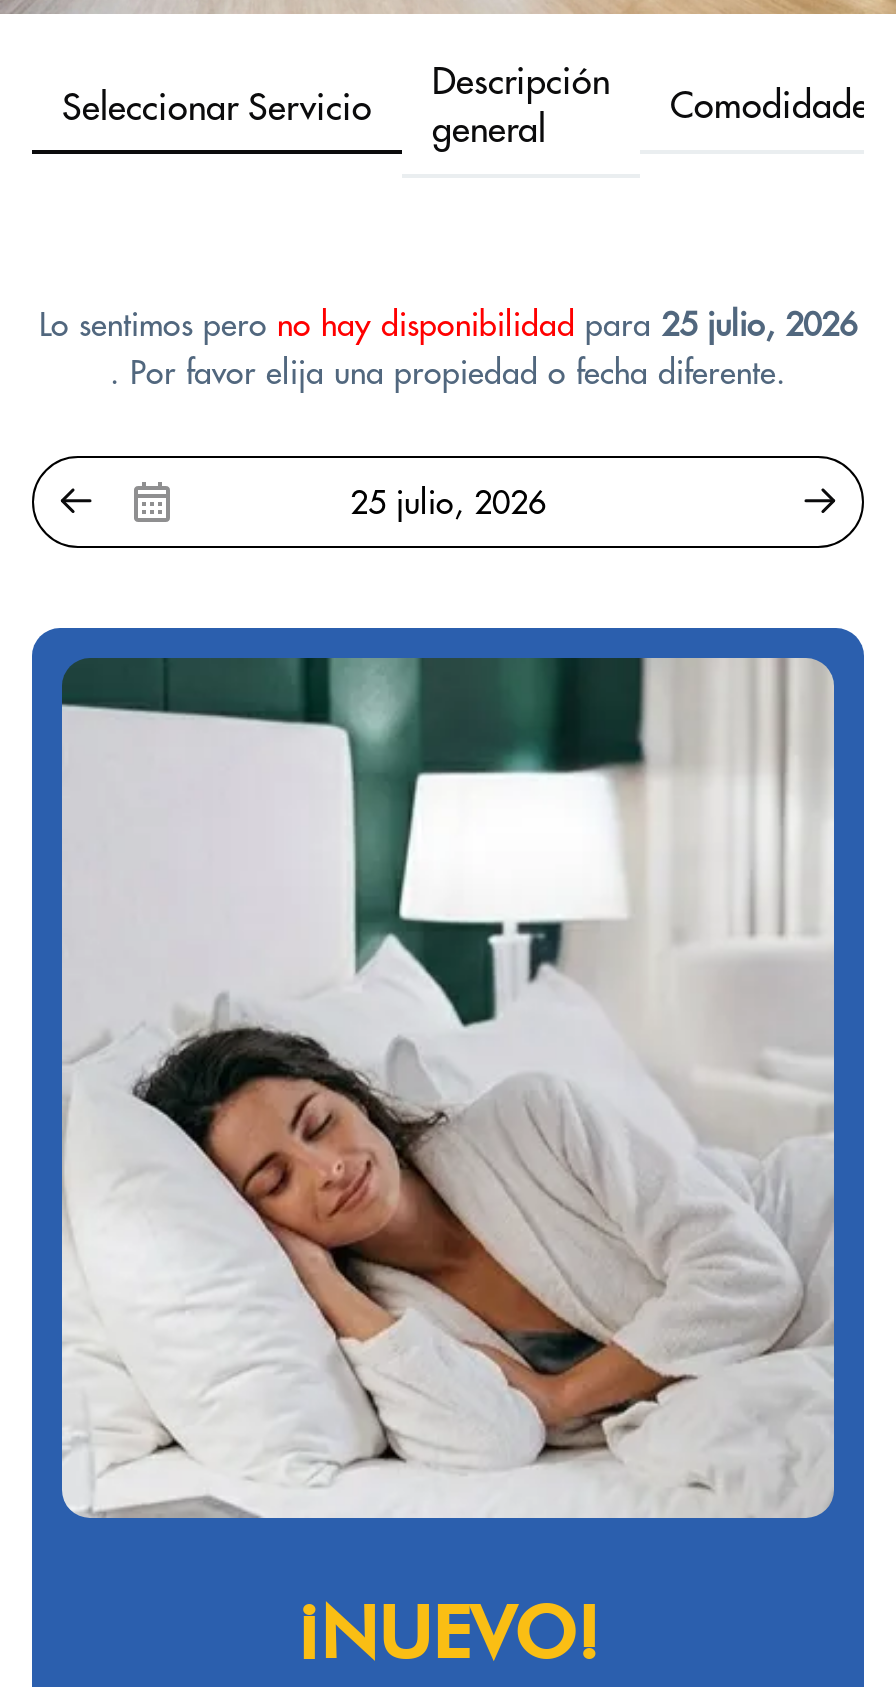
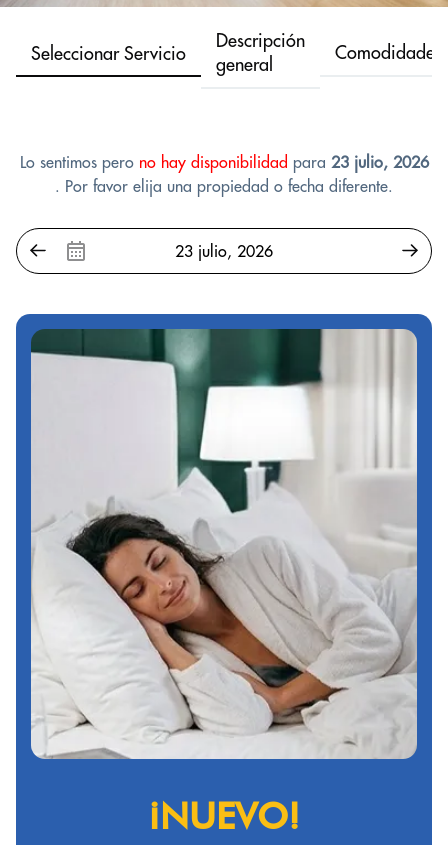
[39,304,857,344] Lo sentimos pero no hay disponibilidad para 25 julio, 2026 -> [19,152,428,172] Lo sentimos pero no hay disponibilidad para 23 julio, 2026

